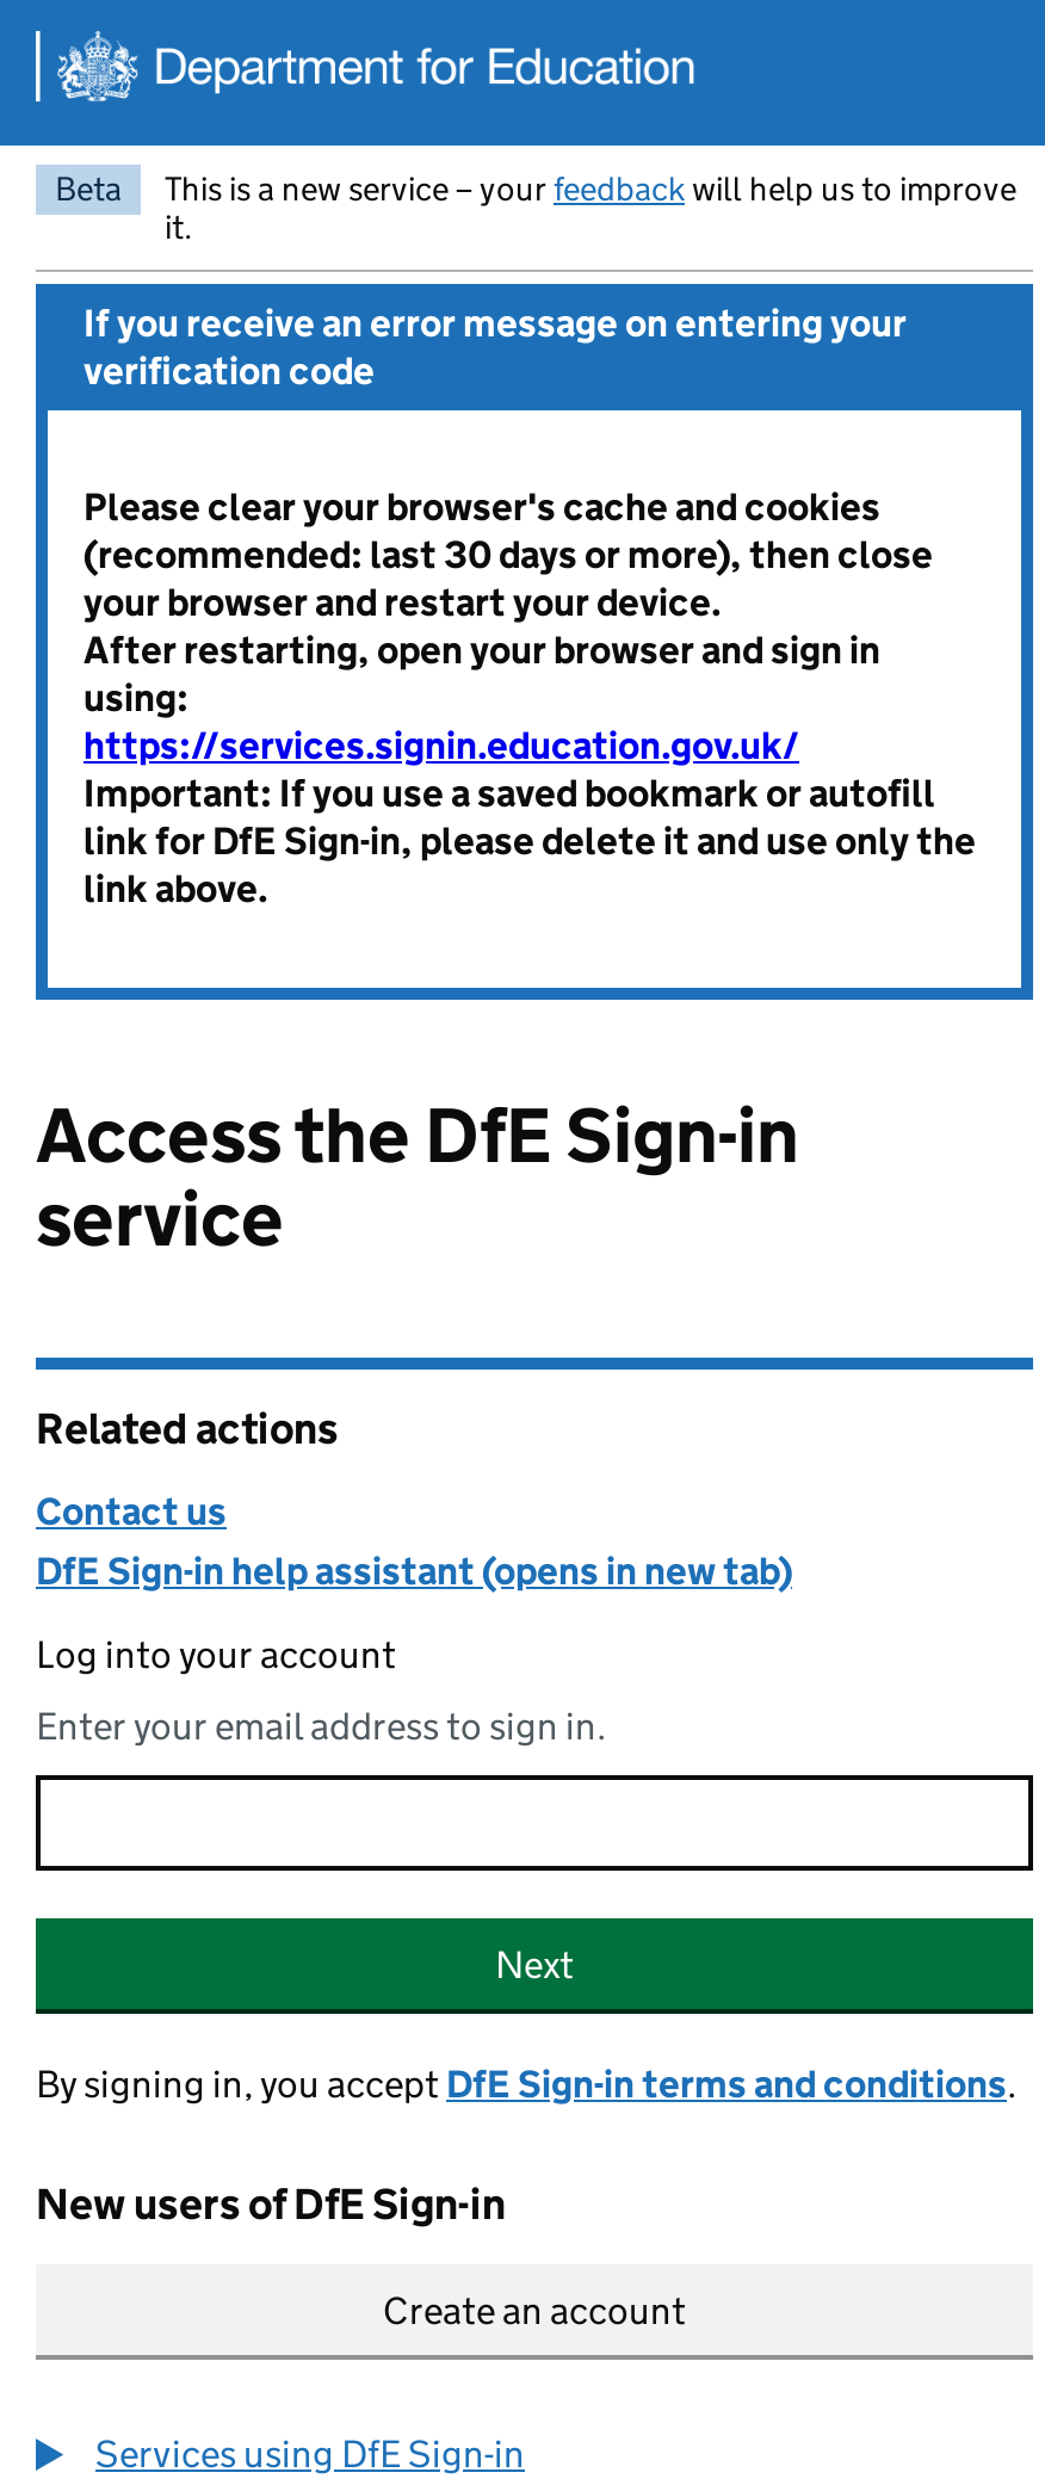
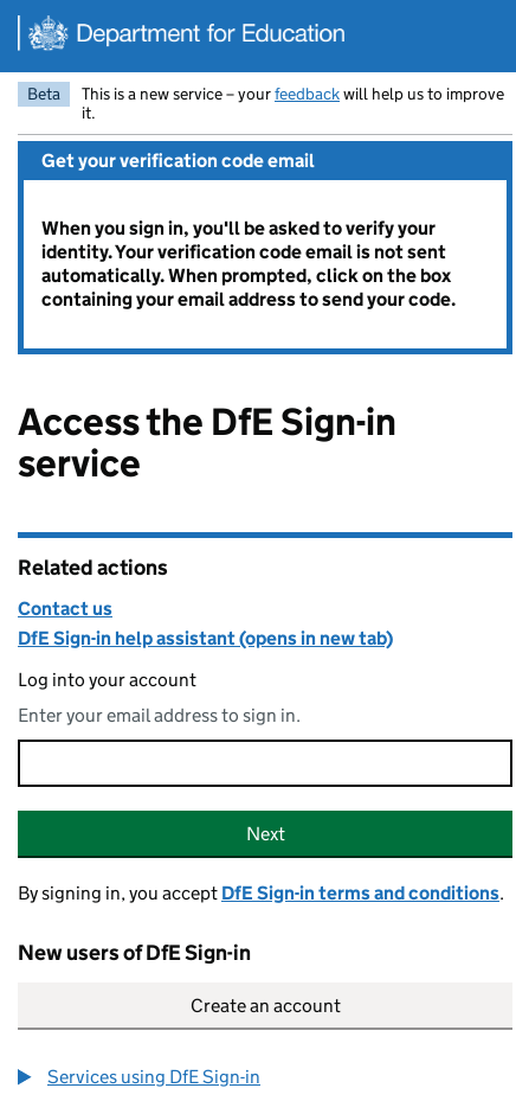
[84,301,907,394] If you receive an error message on entering your | verification code -> [41,149,315,172] Get your verification code email
[84,484,976,911] Please clear your browser's cache and cookies | (recommended: last 30 days or more), then close | your browser and restart your device. | After restarting, open your browser and sign in | using: | https://services.signin.education.gov.uk/ | Important: If you use a saved bookmark or autofill | link for DfE Sign-in, please delete it and use only the | link above. -> [41,217,456,311] When you sign in, you'll be asked to verify your | identity. Your verification code email is not sent | automatically. When prompted, click on the box | containing your email address to send your code.

